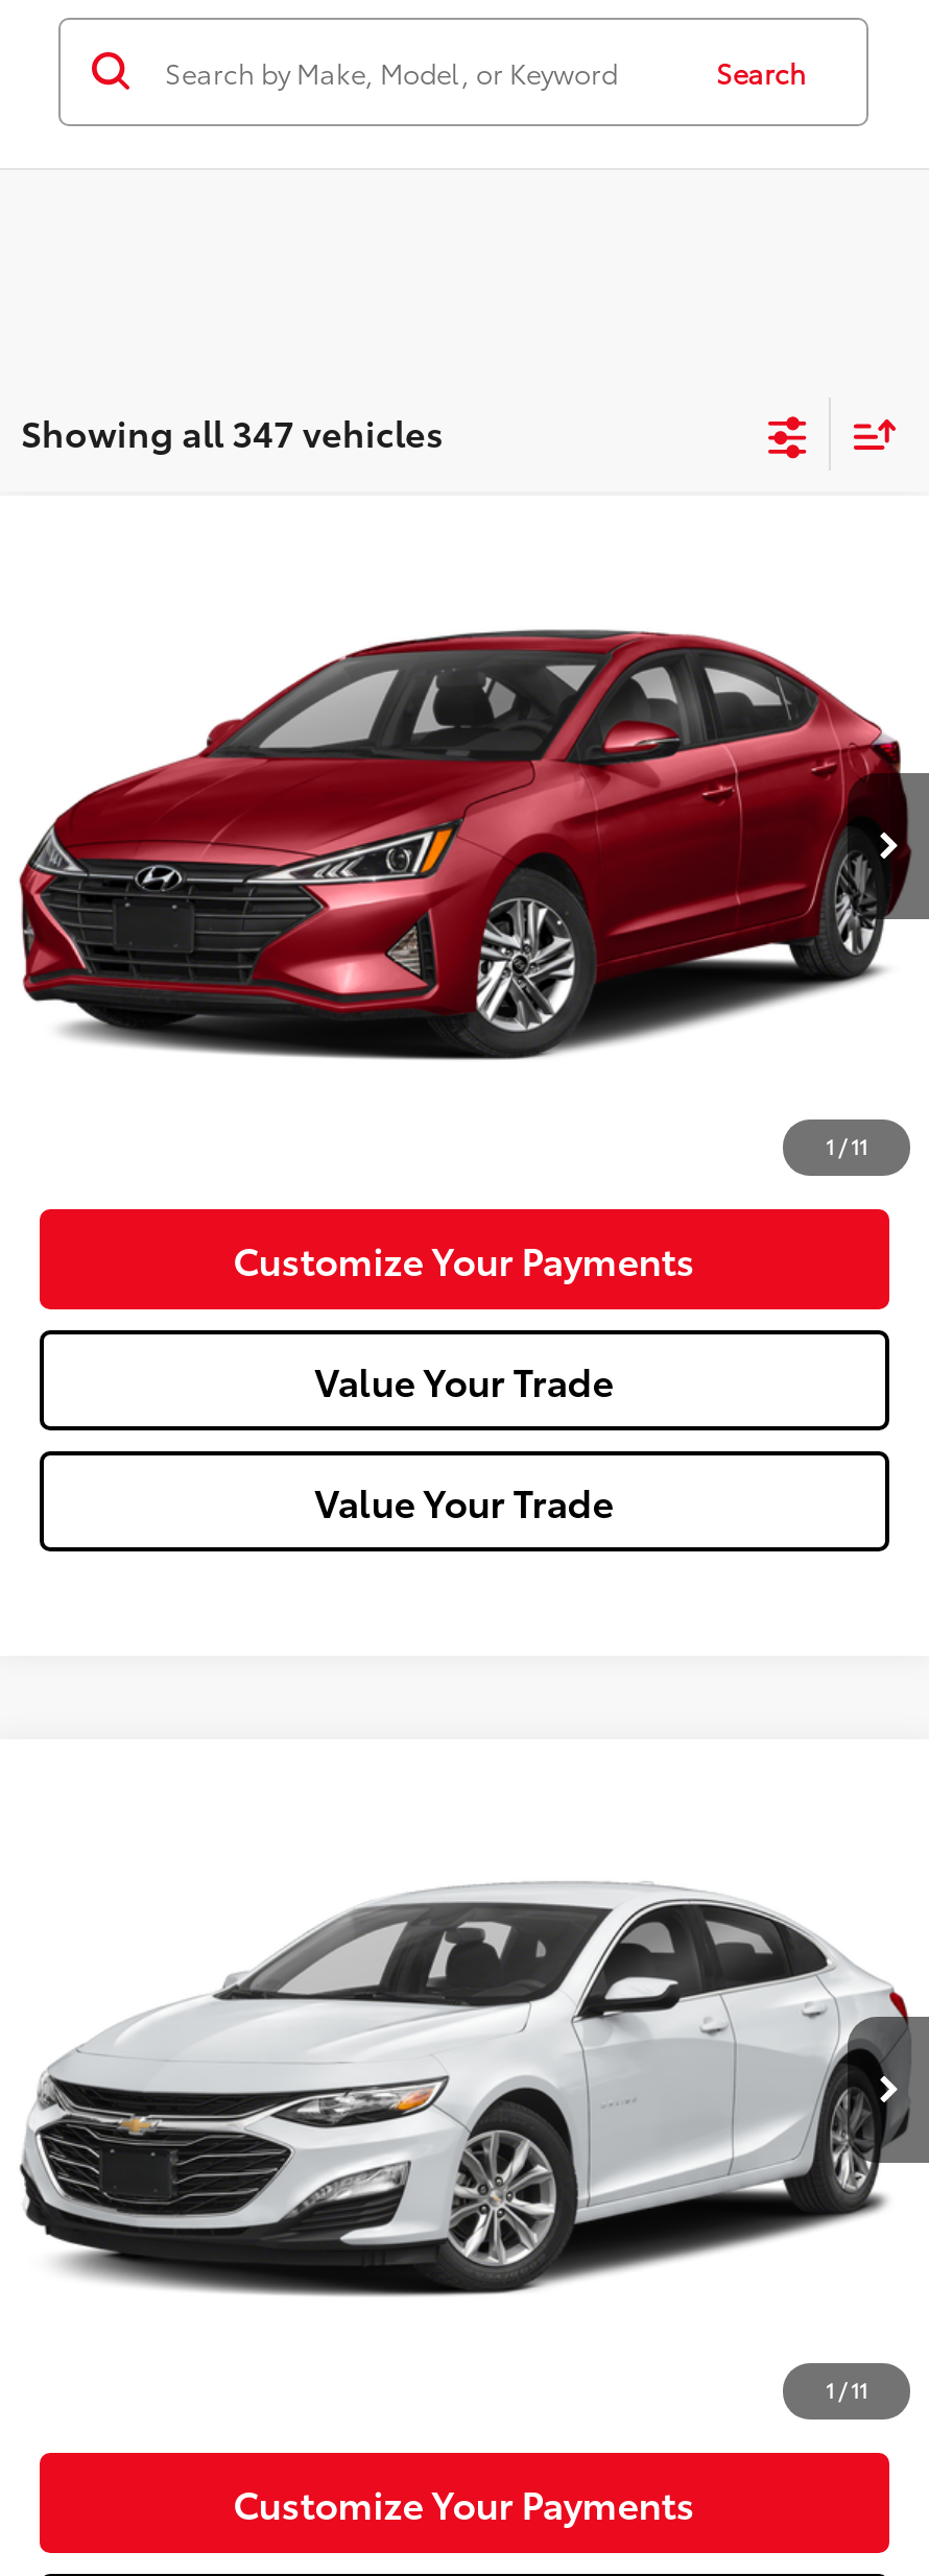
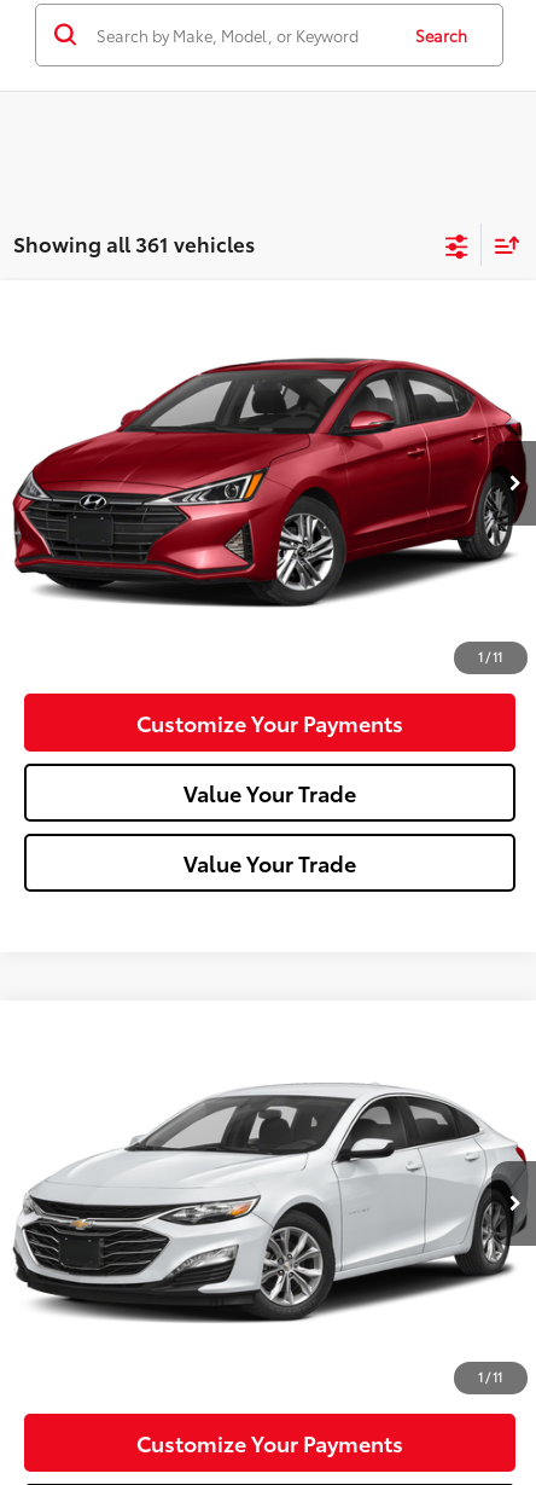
[21,406,443,456] Showing all 347 vehicles -> [13,229,255,258] Showing all 361 vehicles

